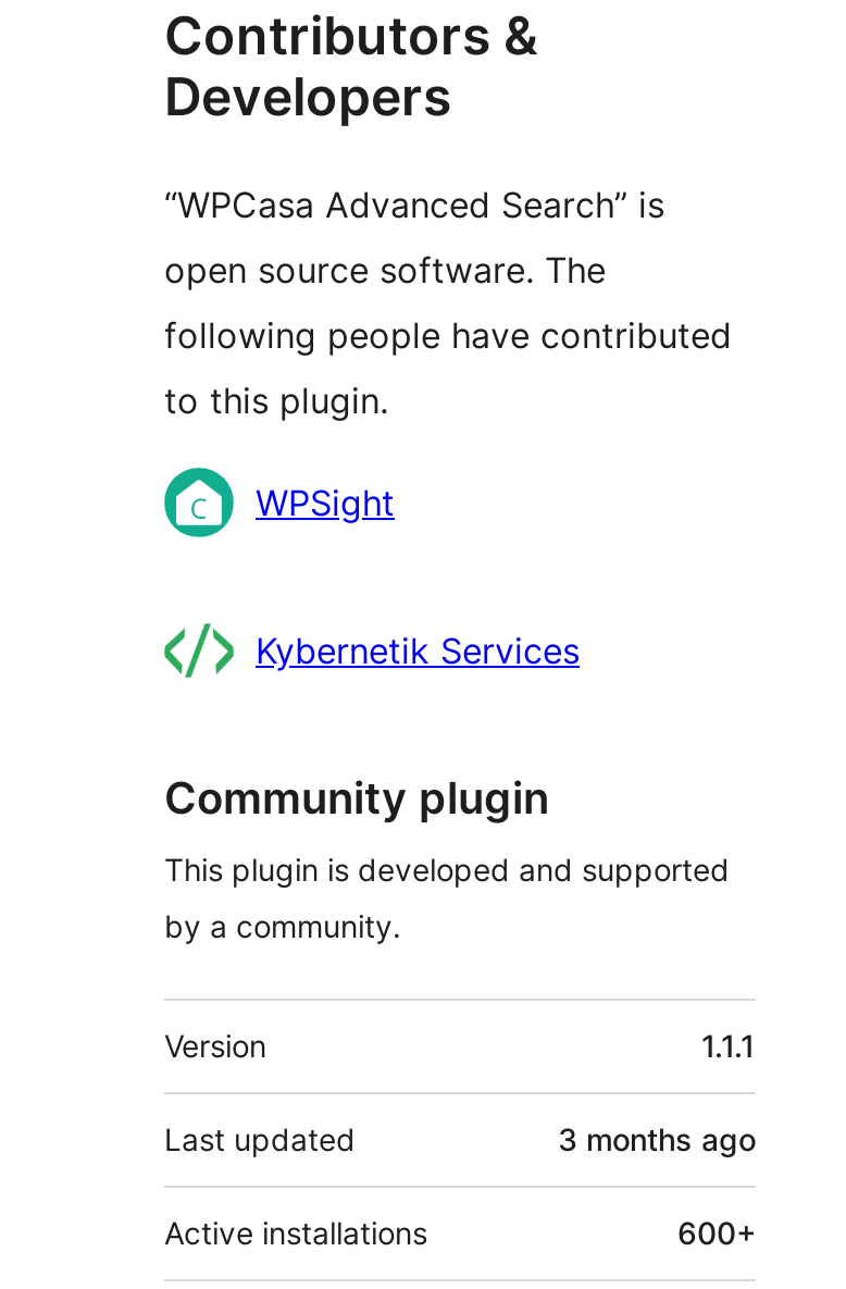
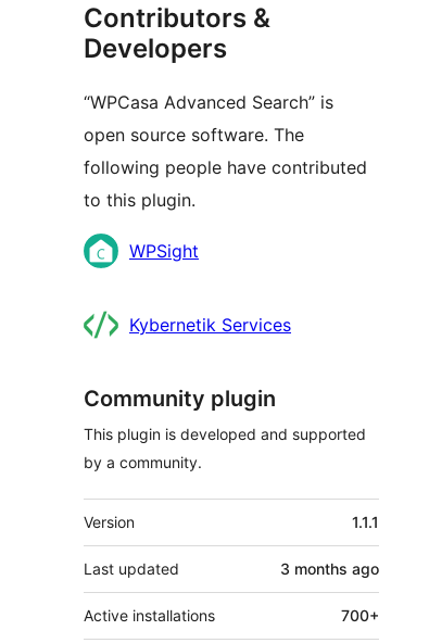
[677,1215,756,1252] 600+ -> [341,606,379,625] 700+

